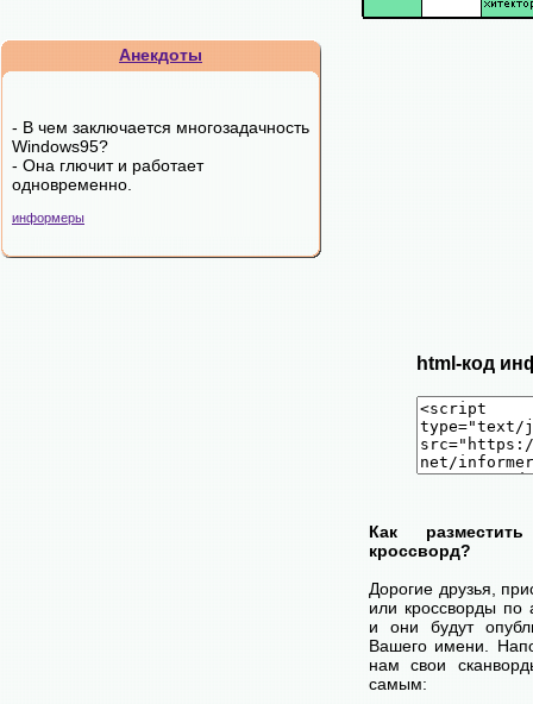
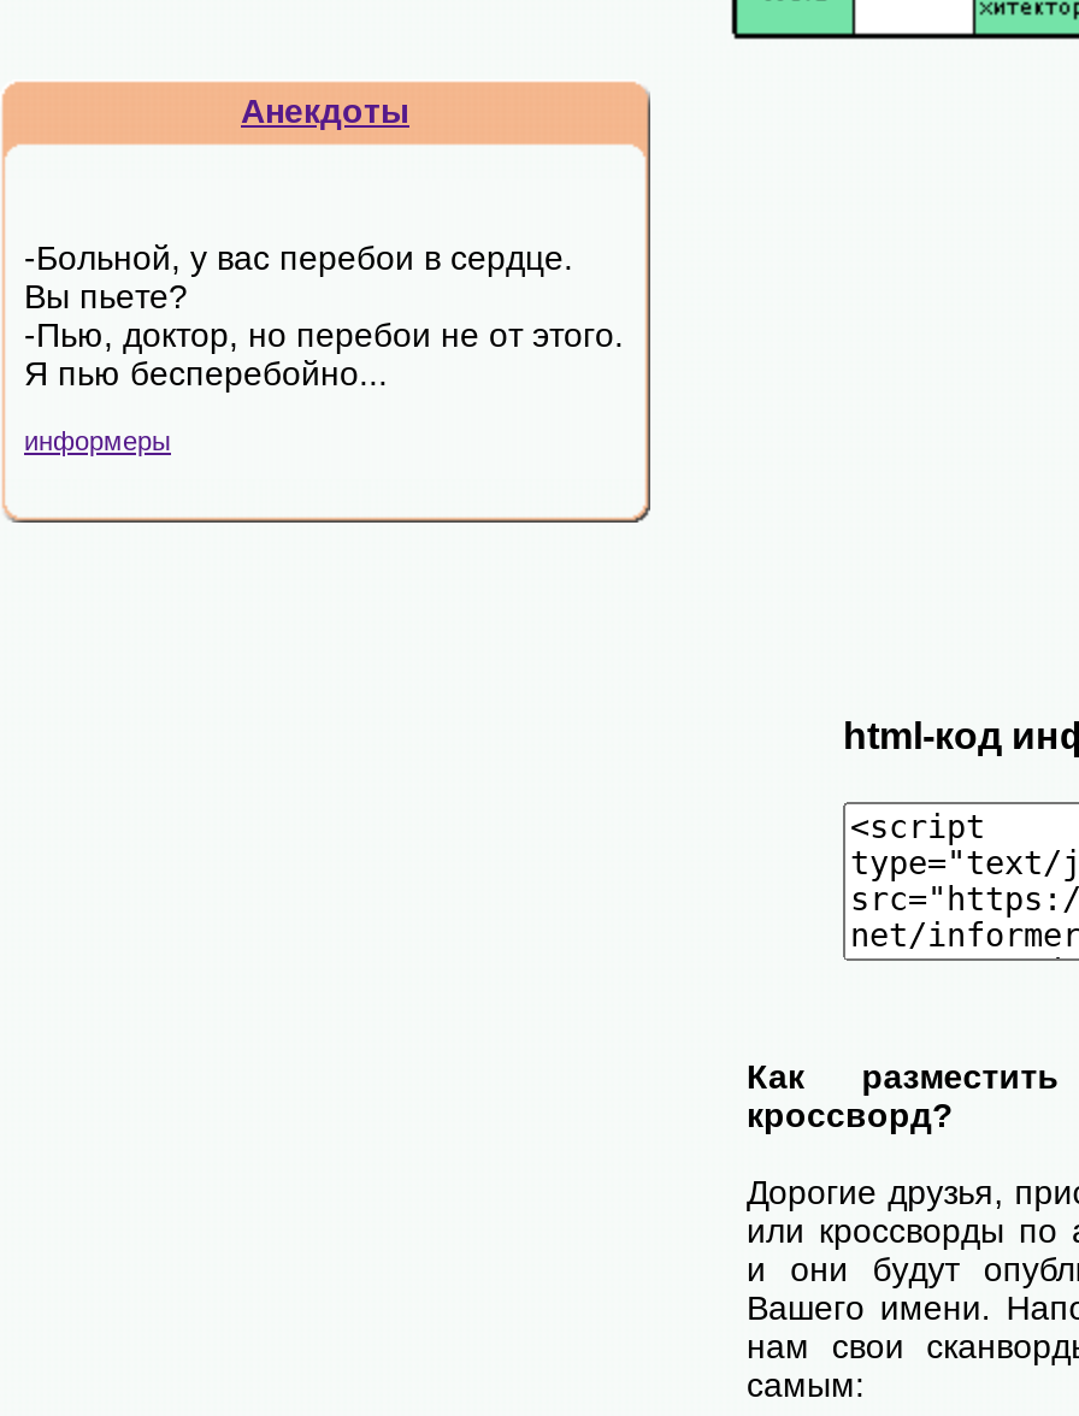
[12,118,309,194] - В чем заключается многозадачность | Windows95? | - Она глючит и работает | одновременно. -> [24,238,624,393] -Больной, у вас перебои в сердце. | Вы пьете? | -Пью, доктор, но перебои не от этого. | Я пью бесперебойно...

